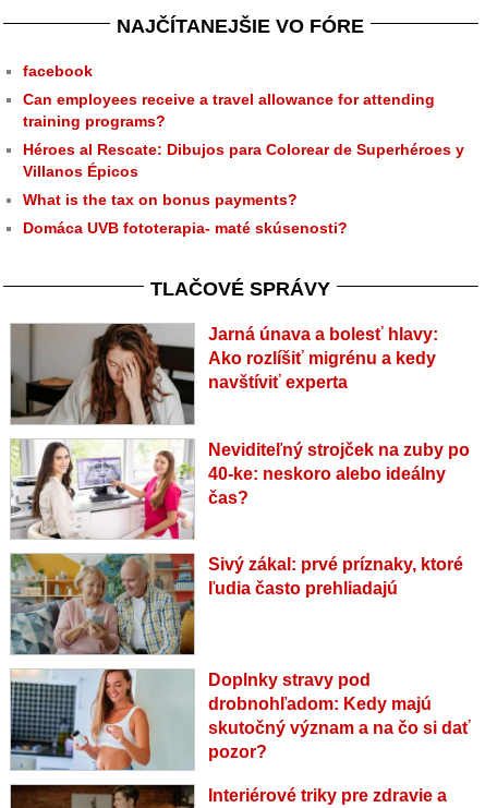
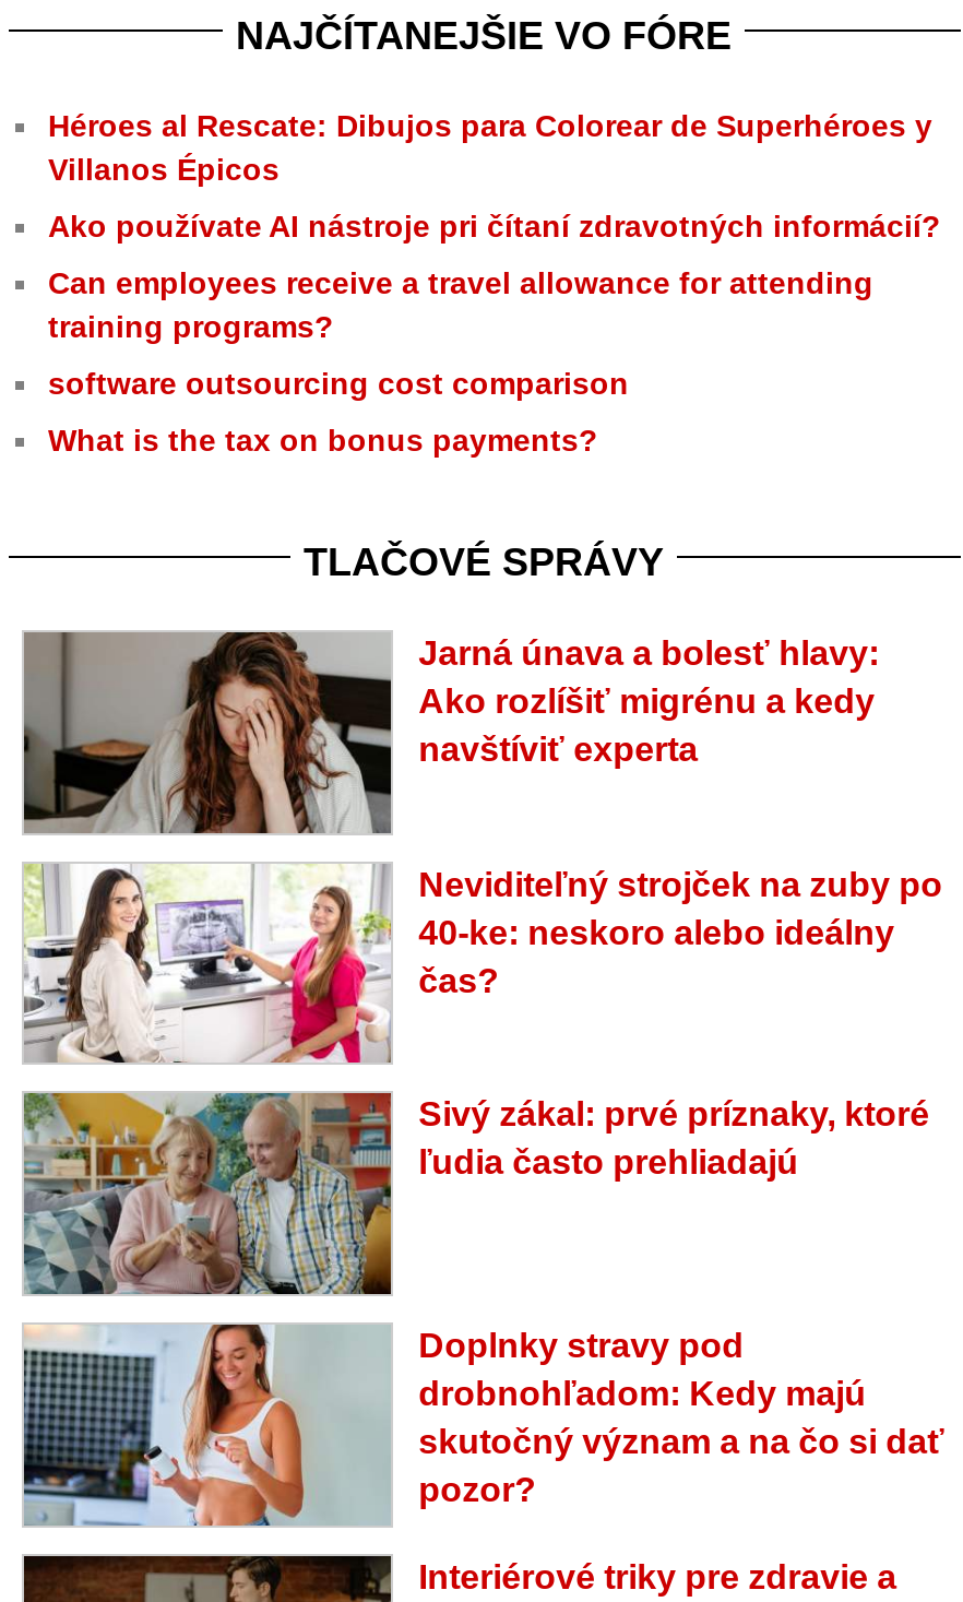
[23,62,93,79] facebook -> [48,208,941,243] Ako používate AI nástroje pri čítaní zdravotných informácií?
moved [23,90,435,130] -> [48,265,873,344]: Can employees receive a travel allowance for attending | training programs?
none -> [48,366,629,401] software outsourcing cost comparison
moved [23,141,464,180] -> [48,108,932,187]: Héroes al Rescate: Dibujos para Colorear de Superhéroes y | Villanos Épicos
moved [23,191,298,208] -> [48,422,598,457]: What is the tax on bonus payments?
[23,219,348,237] Domáca UVB fototerapia- maté skúsenosti? -> none

